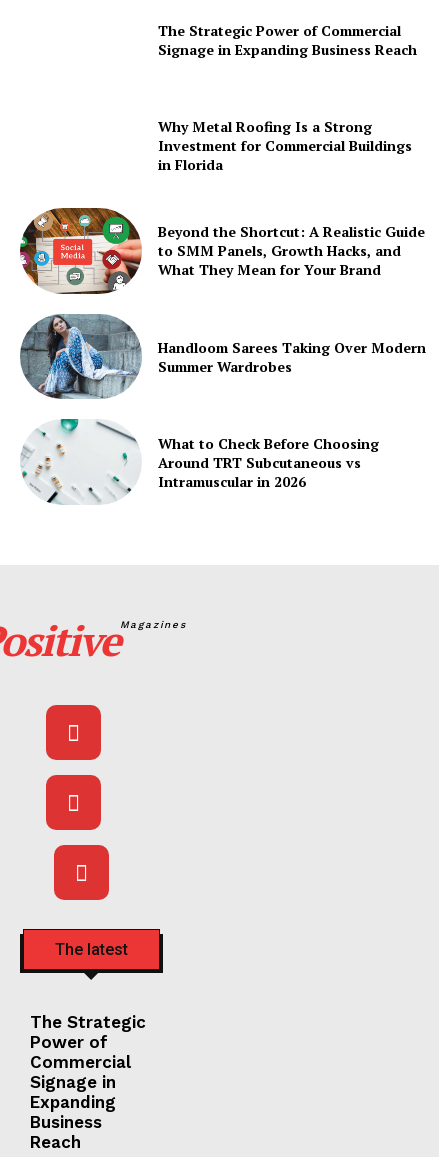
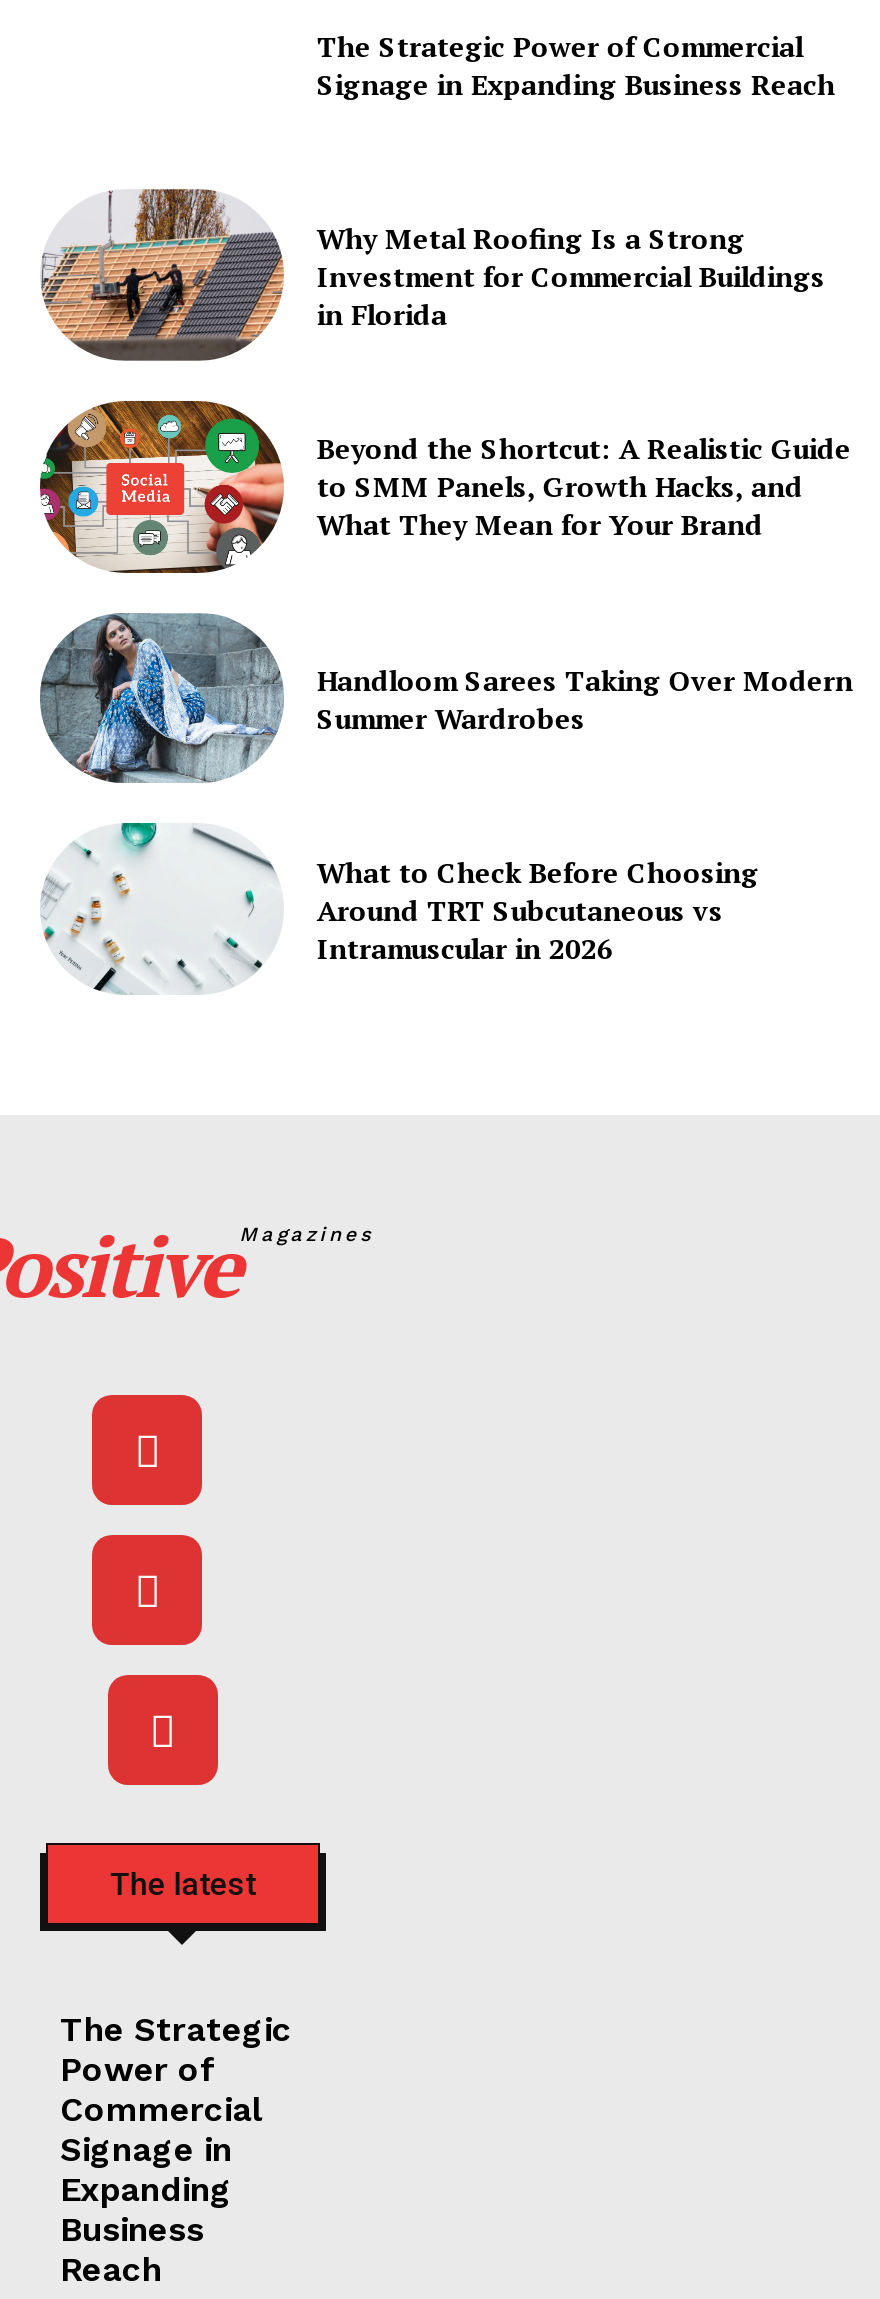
none -> [40,187,286,363] [image]

